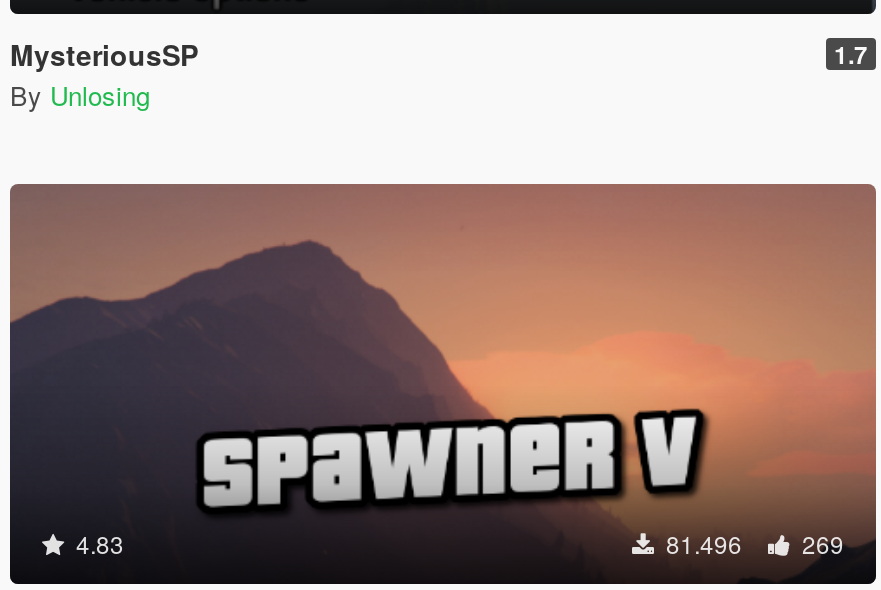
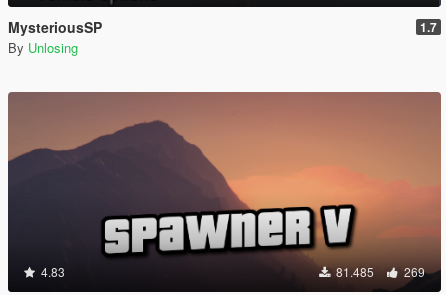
[660,526,844,560] 81.496 269 -> [333,263,425,280] 81.485 269

